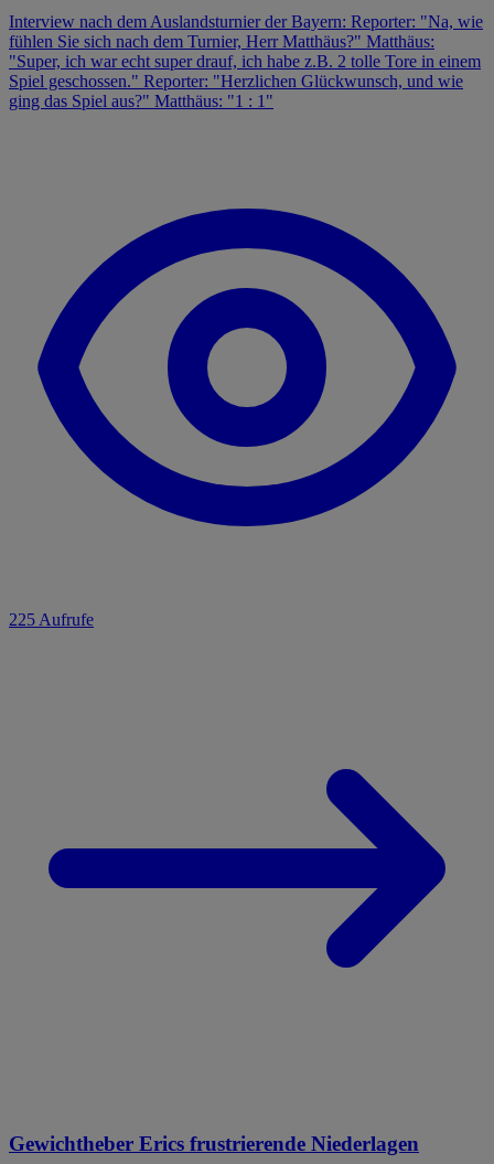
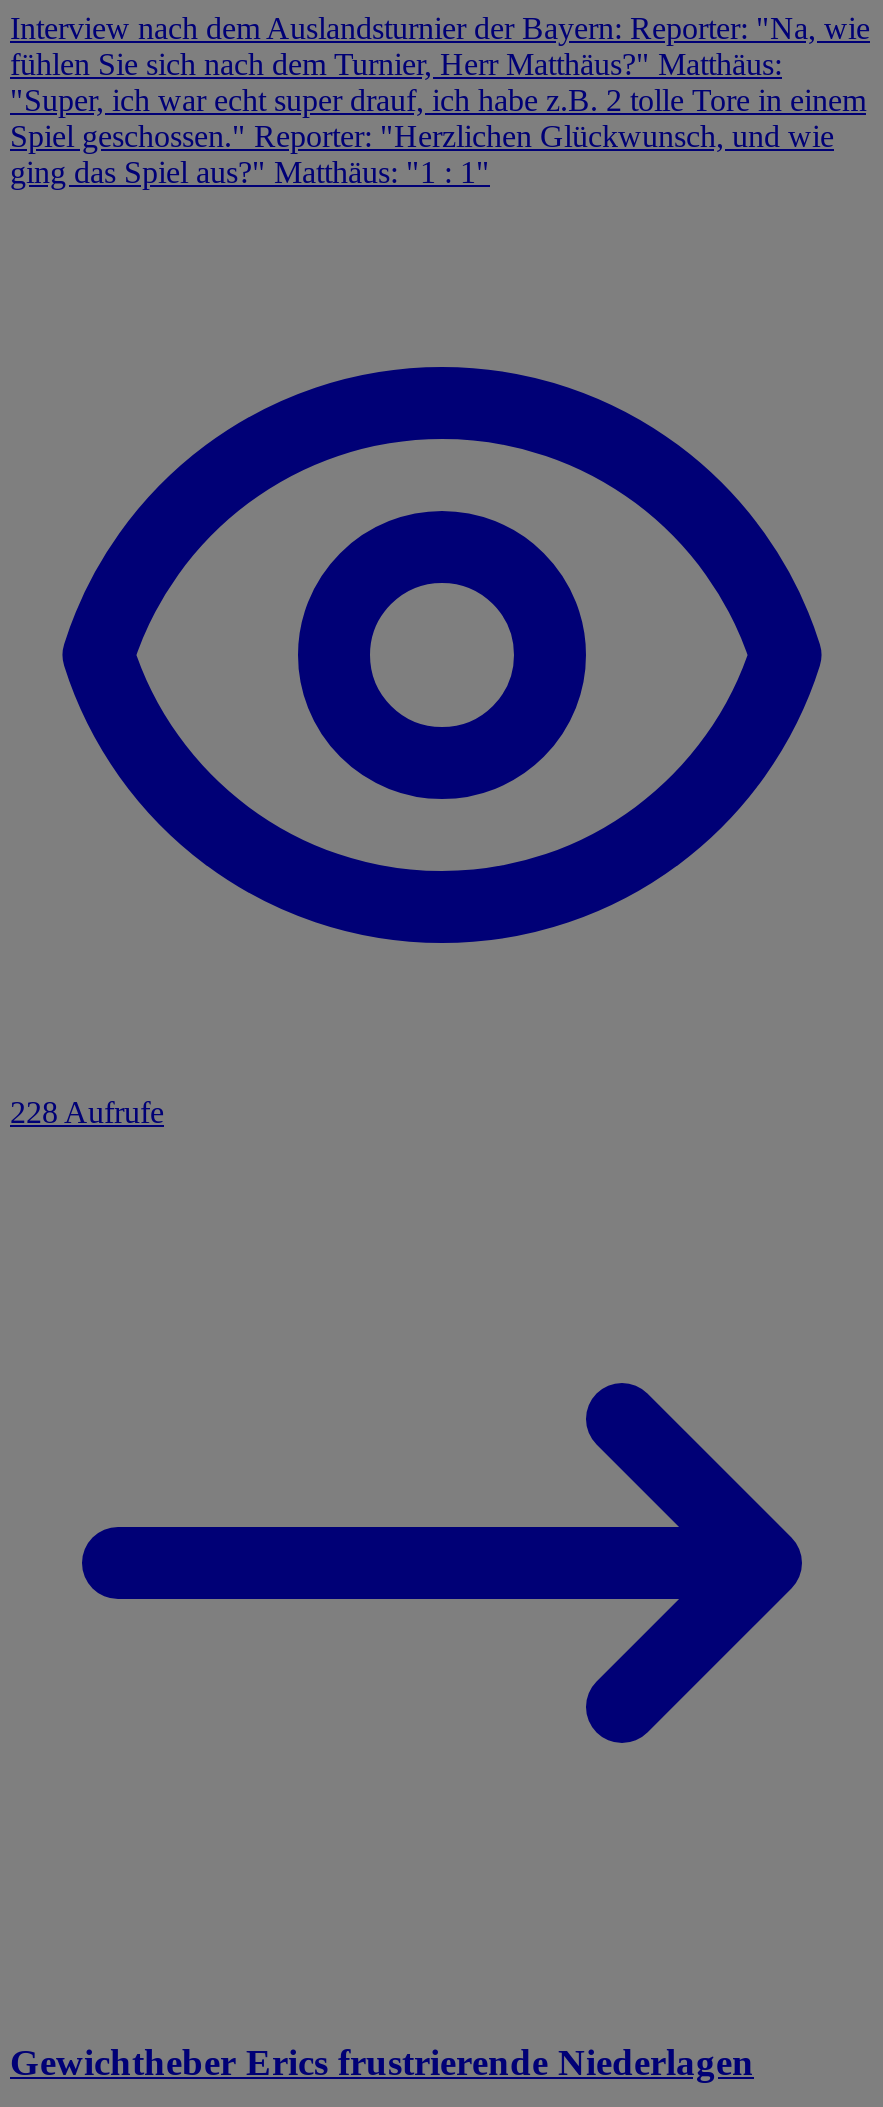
[9,610,94,629] 225 Aufrufe -> [10,1095,164,1129] 228 Aufrufe

